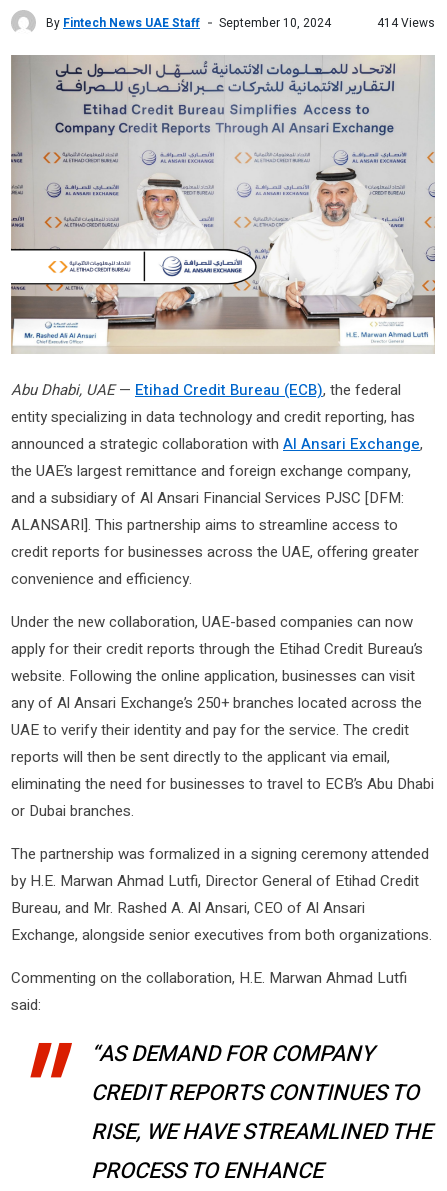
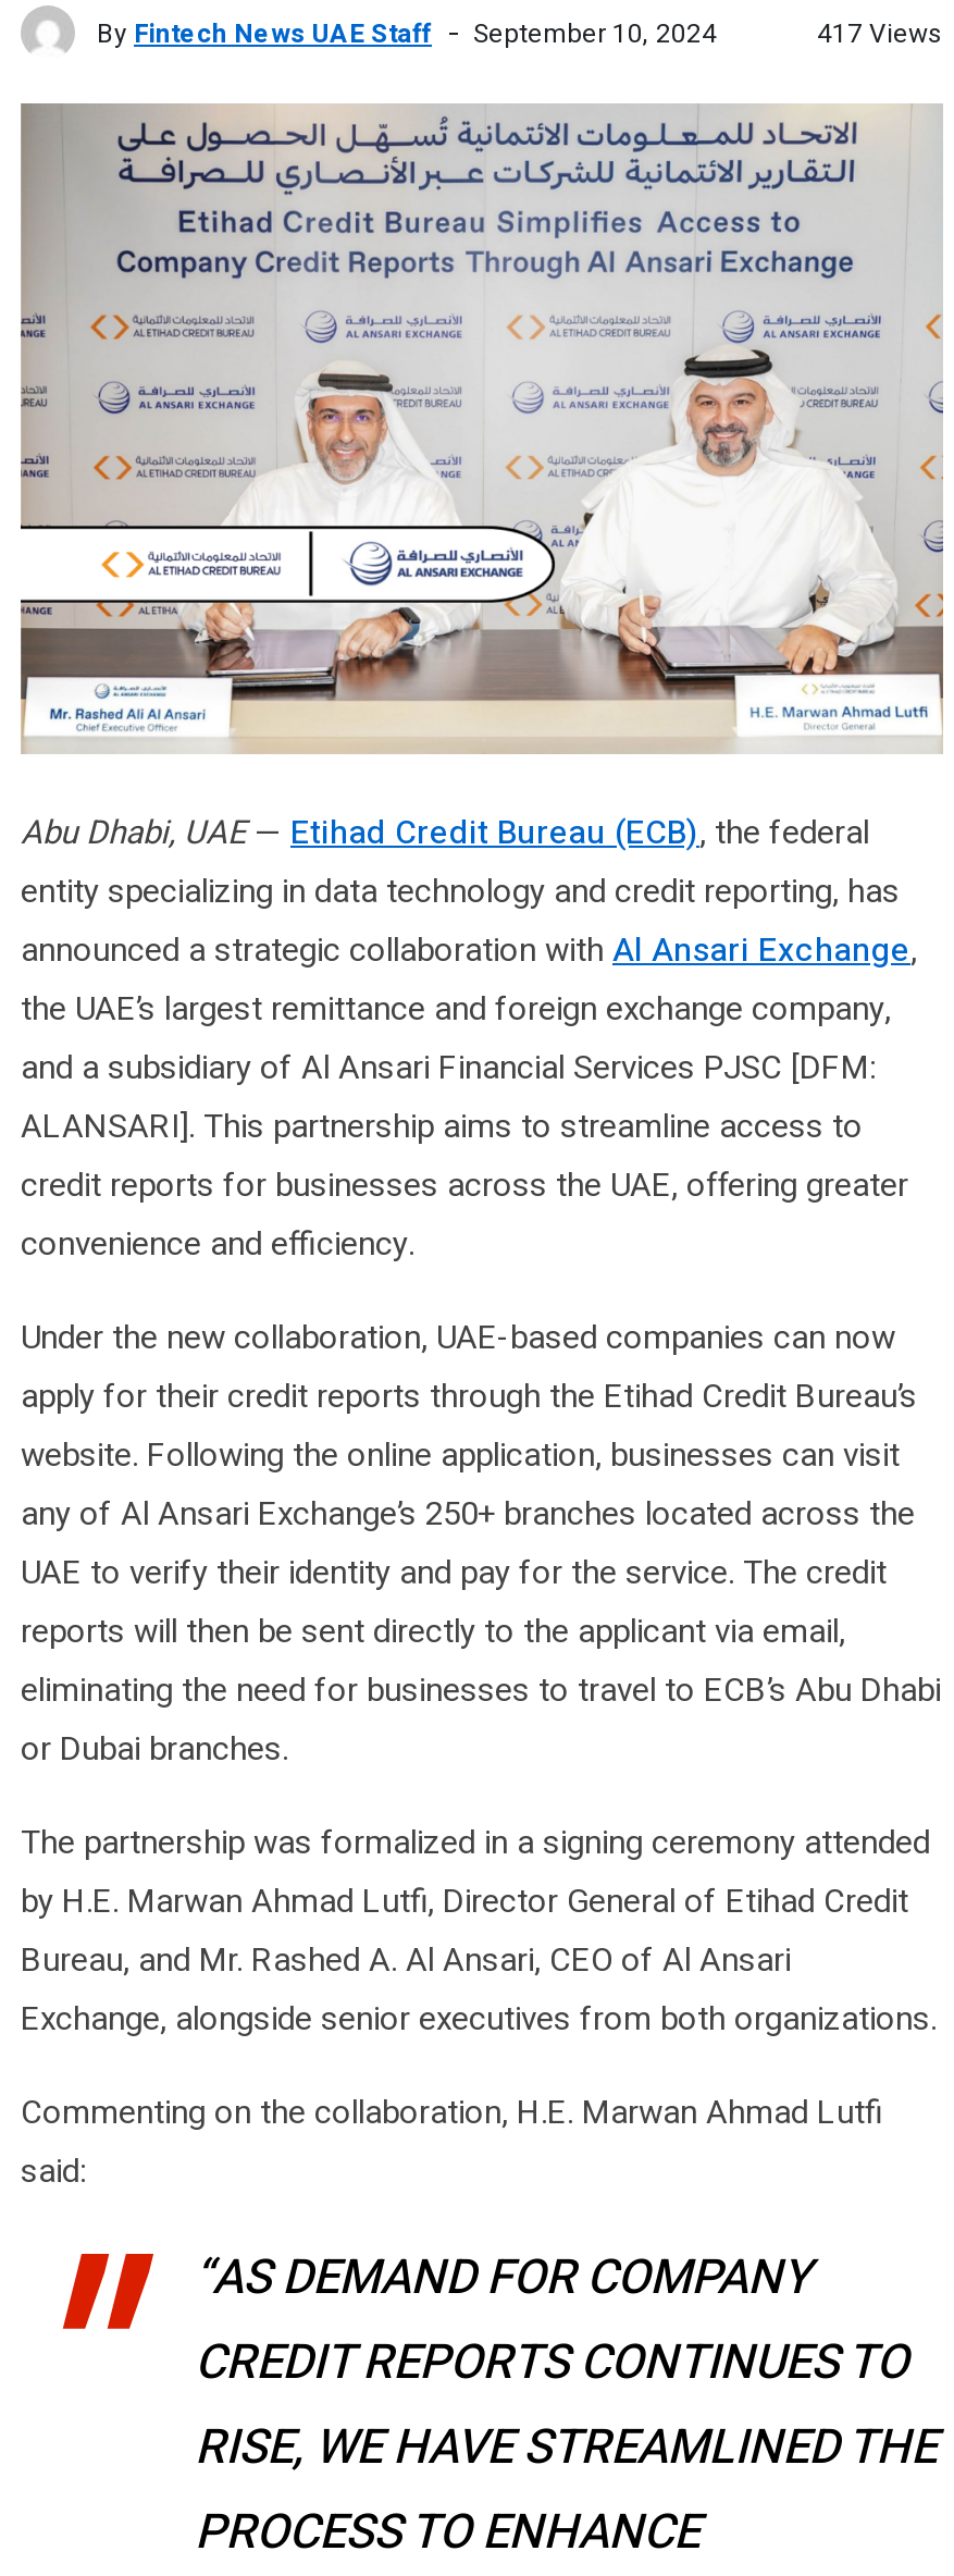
[377,13,435,31] 414 Views -> [817,13,943,52] 417 Views

